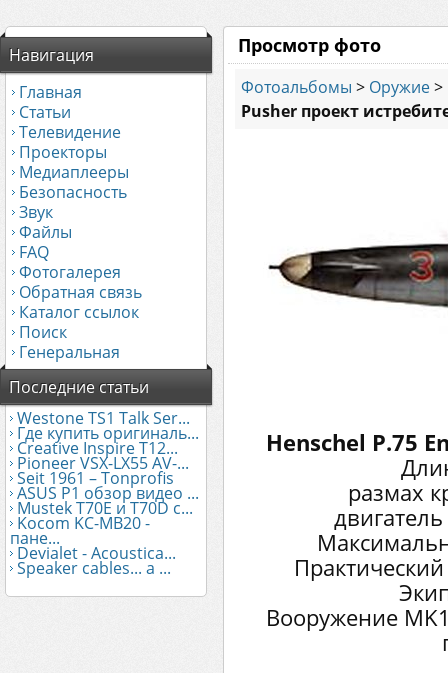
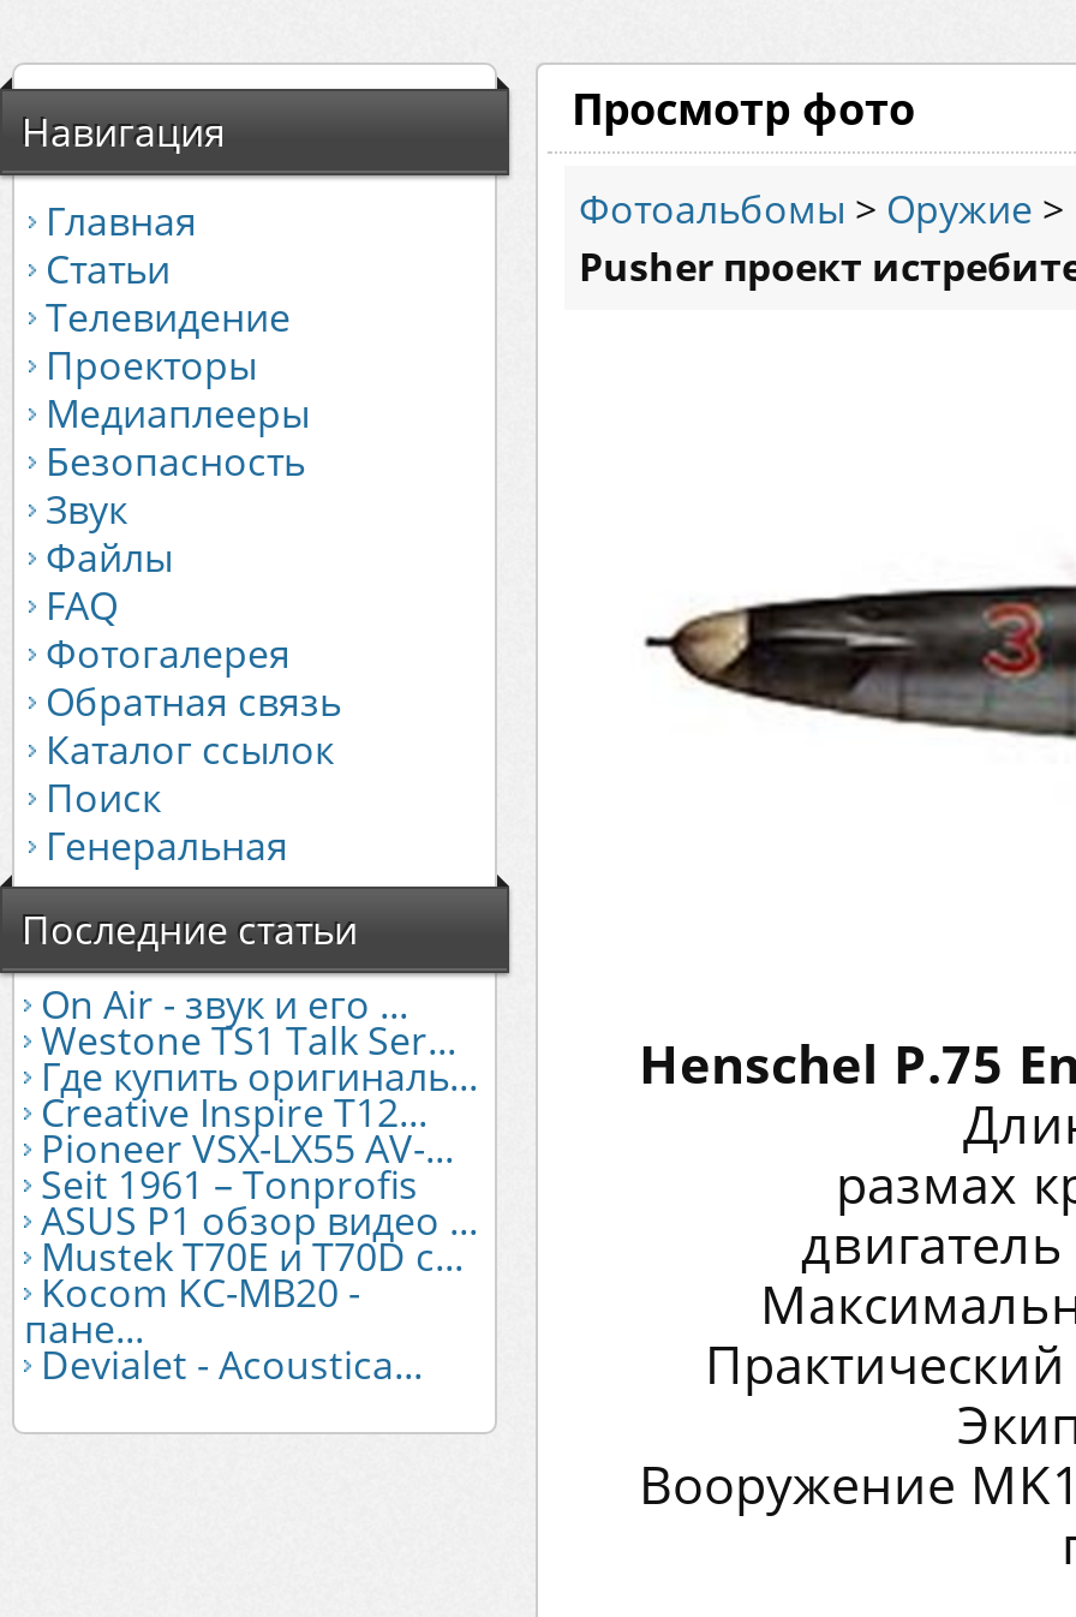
none -> [41,978,408,1031] On Air - звук и его ...
[17,557,171,579] Speaker cables... a ... -> none

